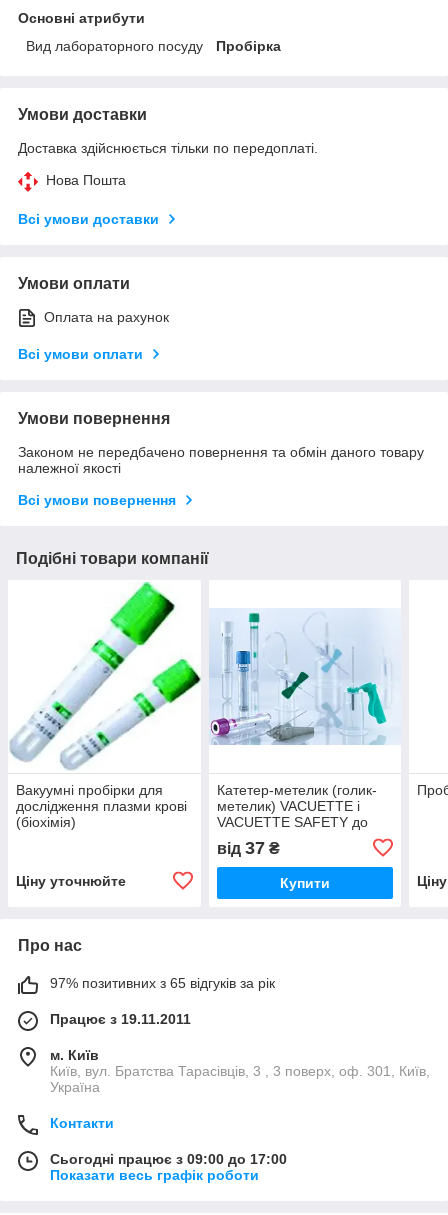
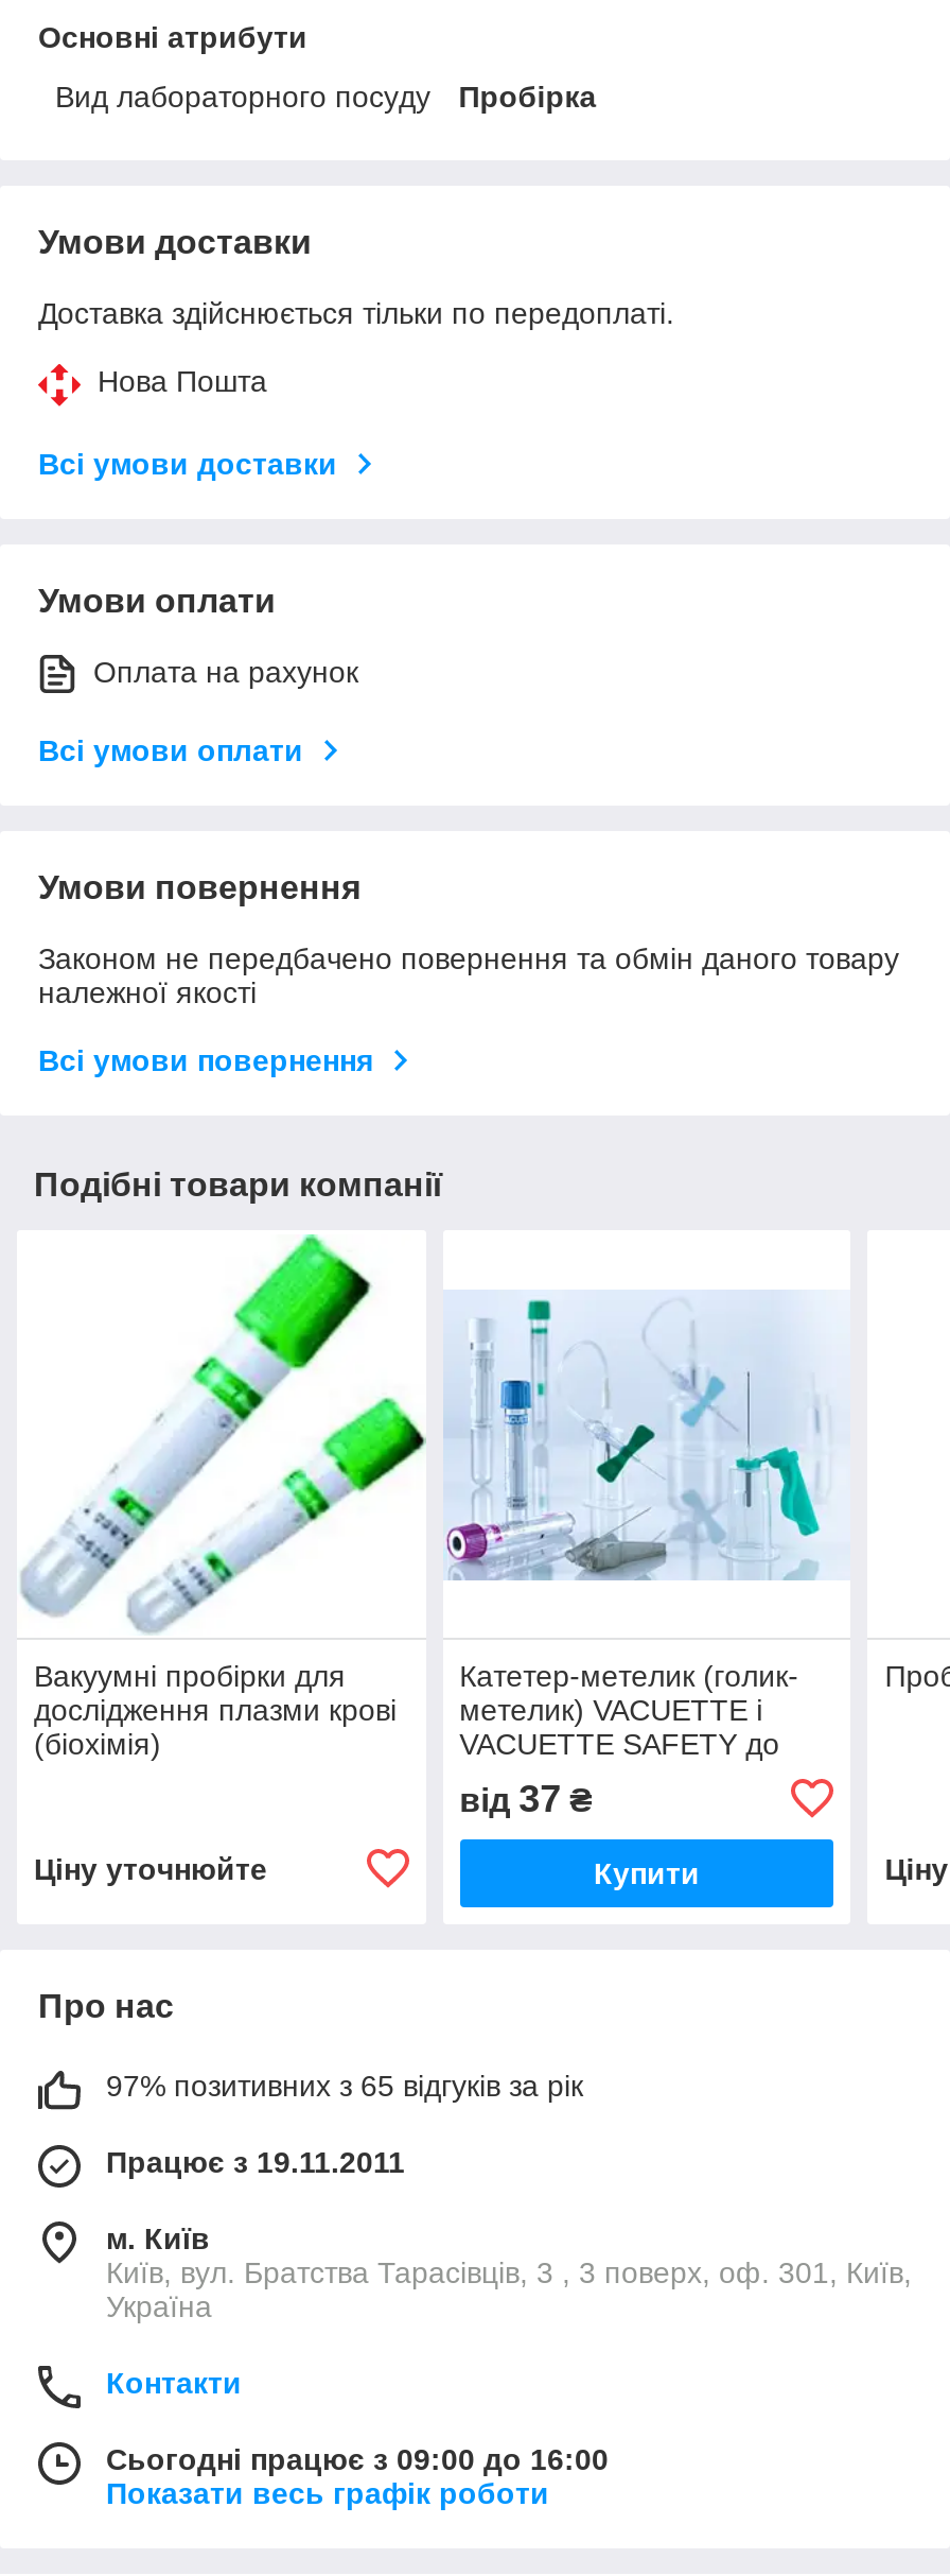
[50,1151,287,1167] Сьогодні працює з 09:00 до 17:00 -> [106,2442,609,2476] Сьогодні працює з 09:00 до 16:00

